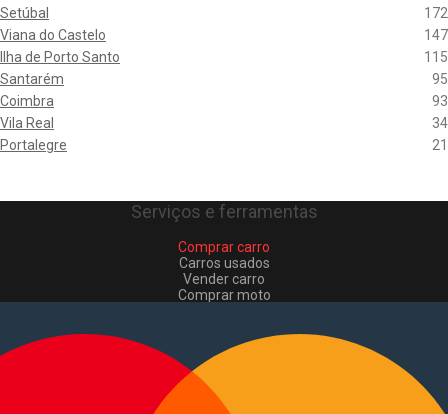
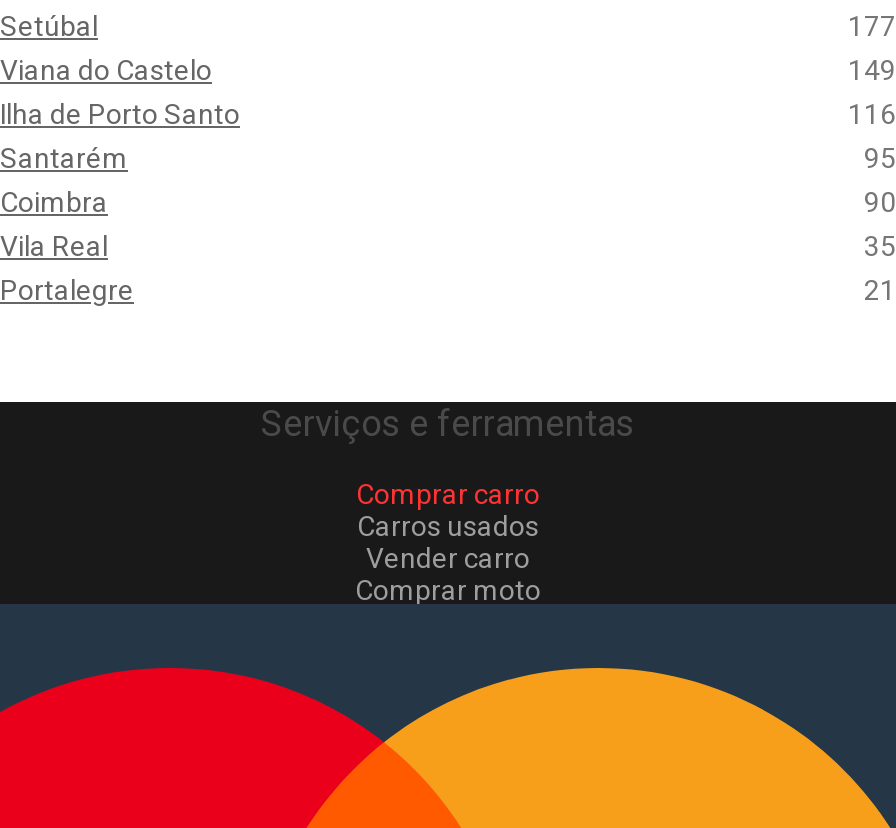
[424,5,448,21] 172 -> [848,10,896,42] 177
[424,27,448,43] 147 -> [848,54,896,86] 149
[424,49,448,65] 115 -> [848,98,896,130] 116
[432,93,448,109] 93 -> [864,186,896,218] 90
[432,115,448,131] 34 -> [864,230,896,262] 35

